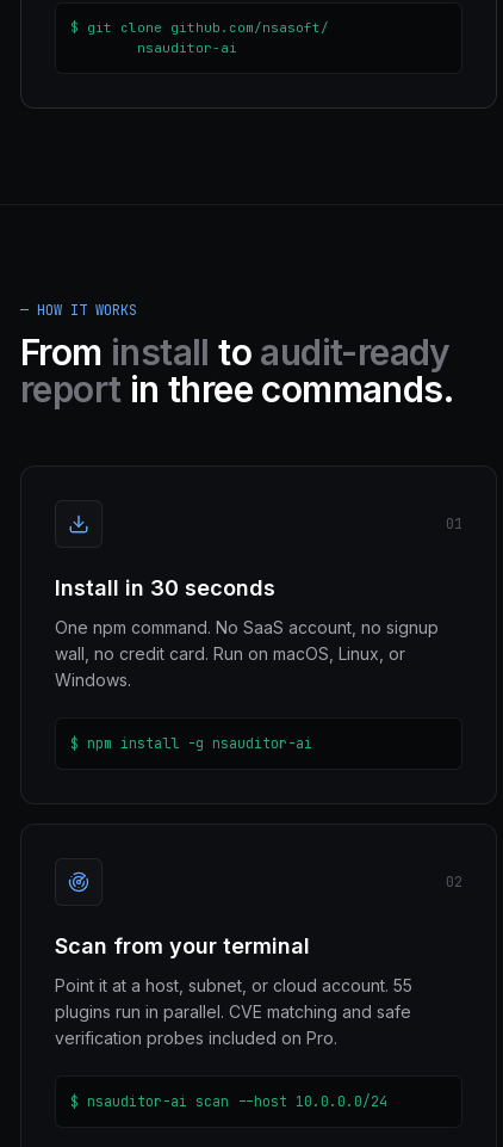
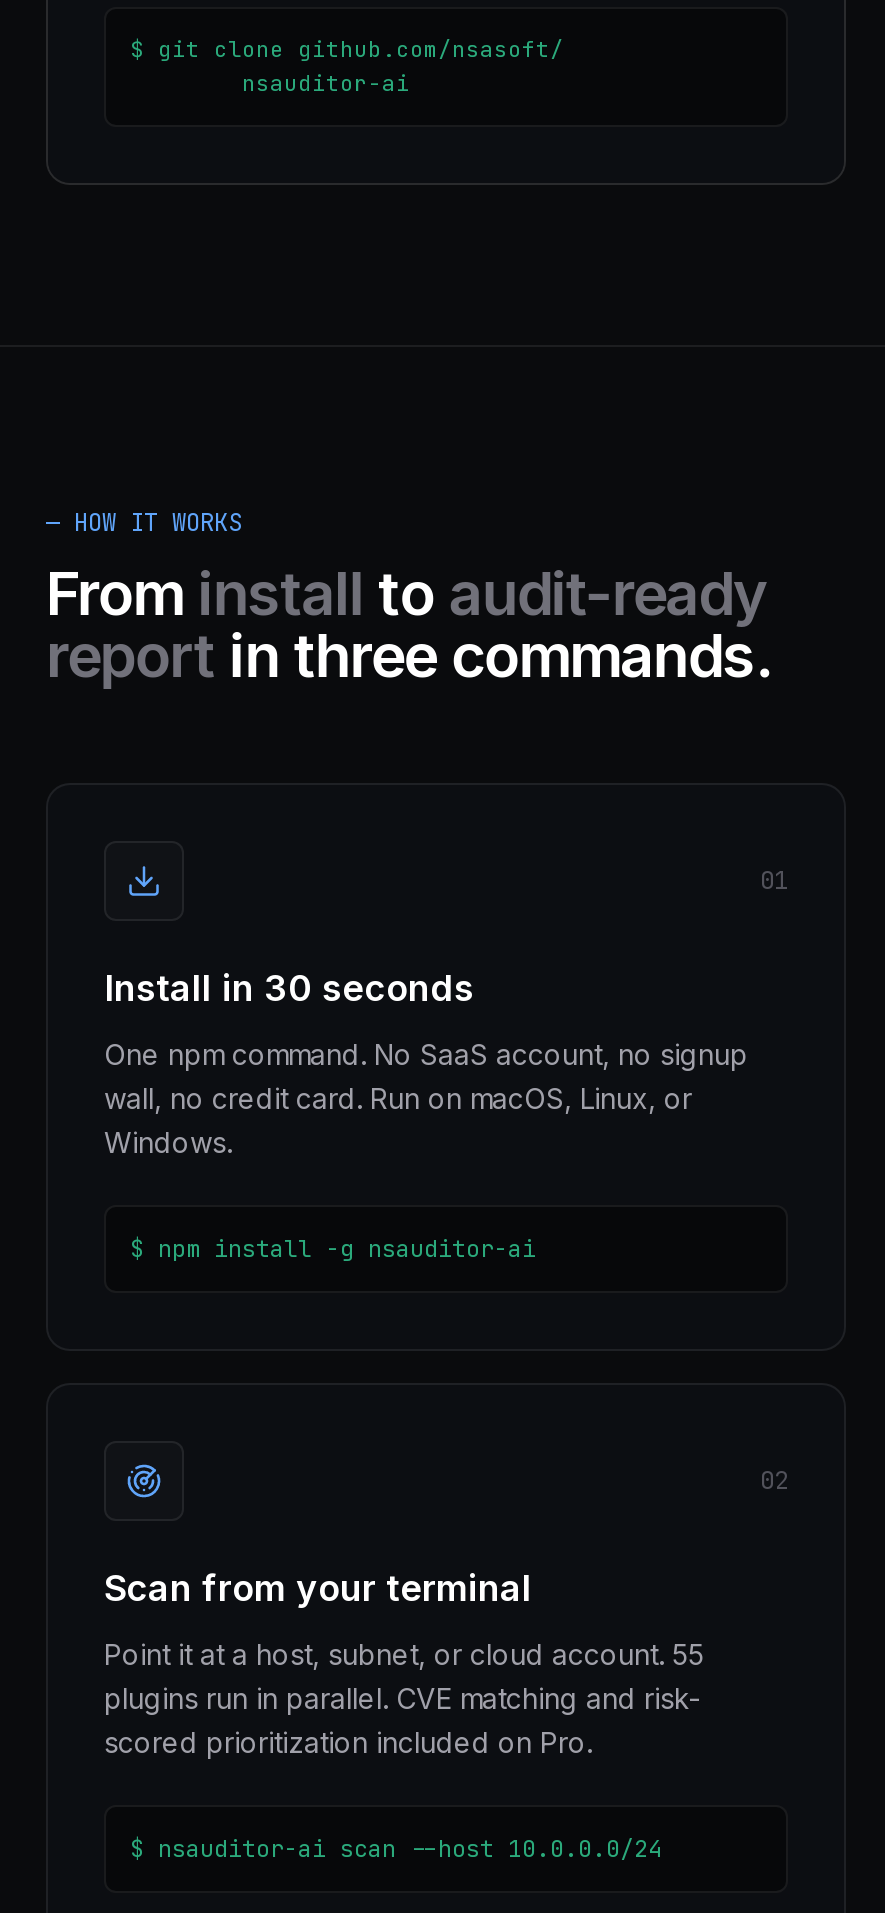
[55,1001,411,1022] plugins run in parallel. CVE matching and safe -> [104,1681,700,1715] plugins run in parallel. CVE matching and risk-
[55,1028,337,1048] verification probes included on Pro. -> [104,1725,592,1759] scored prioritization included on Pro.

